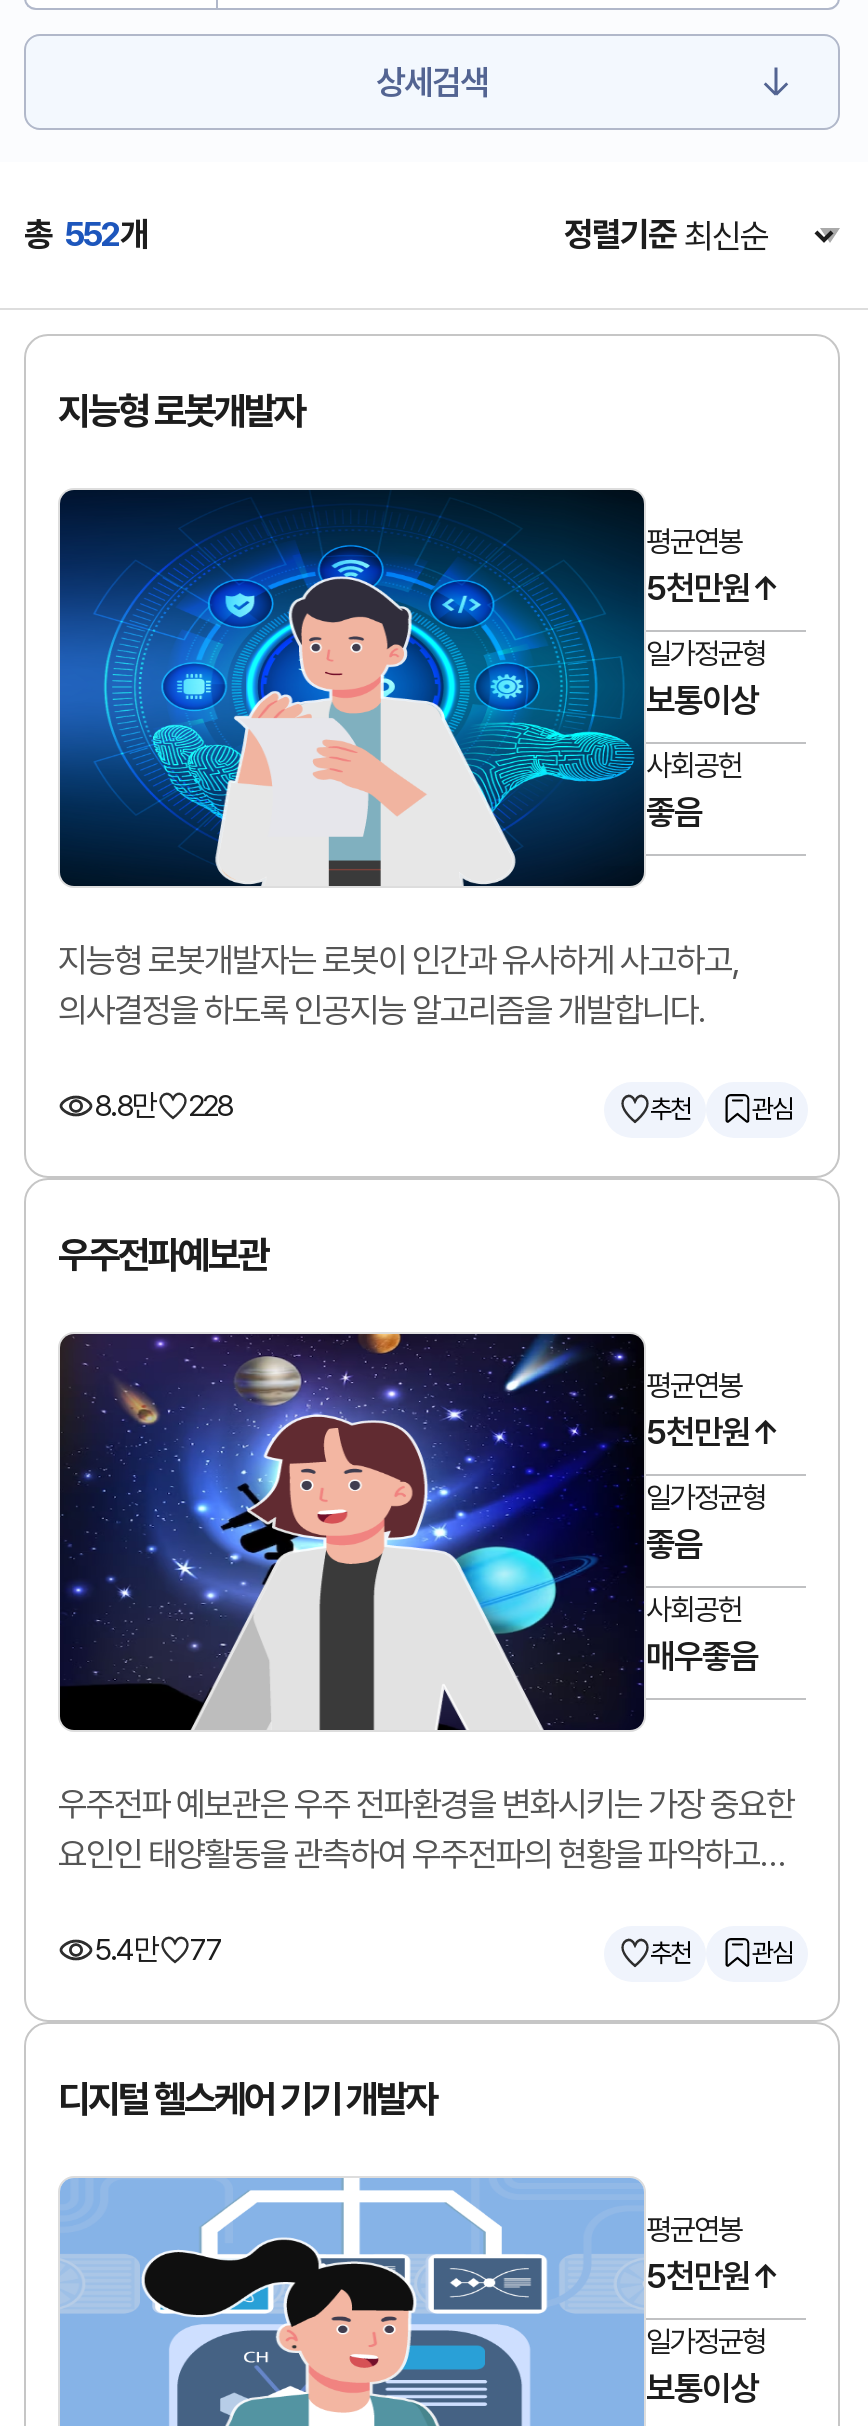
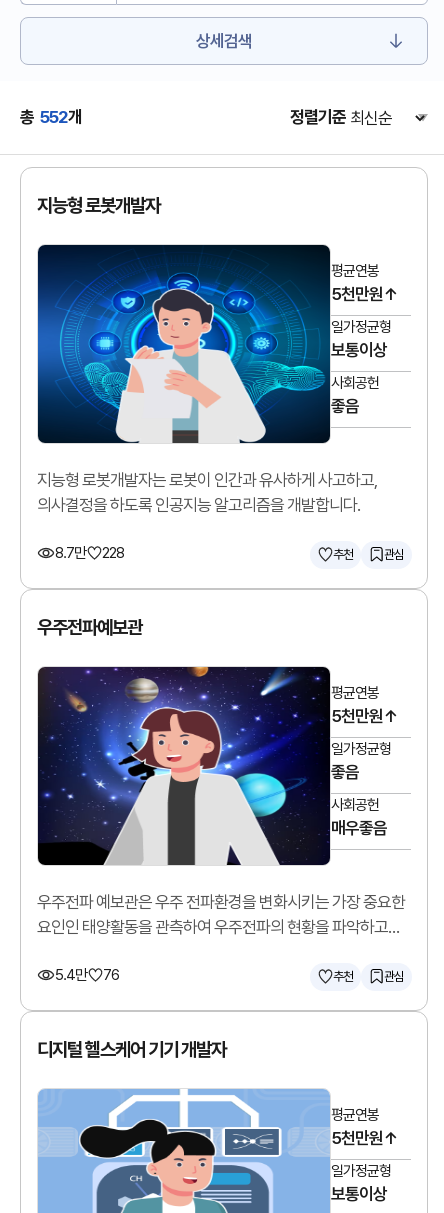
[94,1088,232,1124] 8.8만 228 -> [55,544,124,562] 8.7만 228
[94,1932,222,1968] 5.4만 77 -> [55,966,119,984] 5.4만 76

